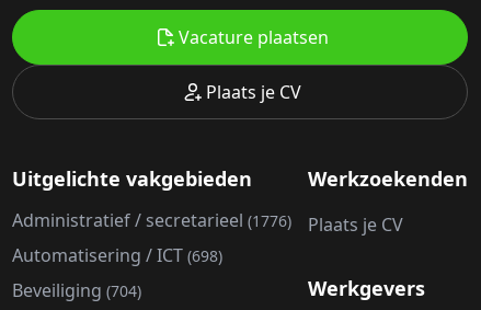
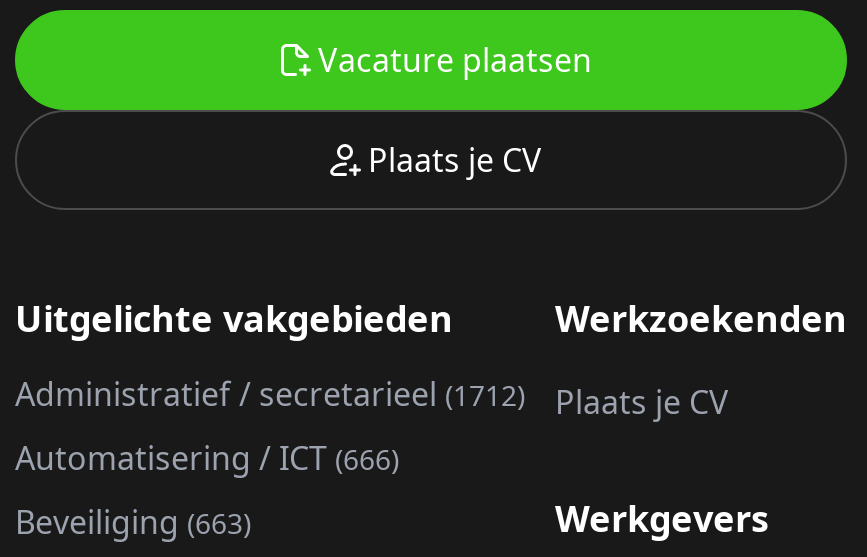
[12,208,291,232] Administratief / secretarieel (1776) -> [15,372,525,416] Administratief / secretarieel (1712)
[12,243,222,267] Automatisering / ICT (698) -> [15,436,399,480] Automatisering / ICT (666)
[12,278,141,303] Beveiliging (704) -> [15,500,251,544] Beveiliging (663)

